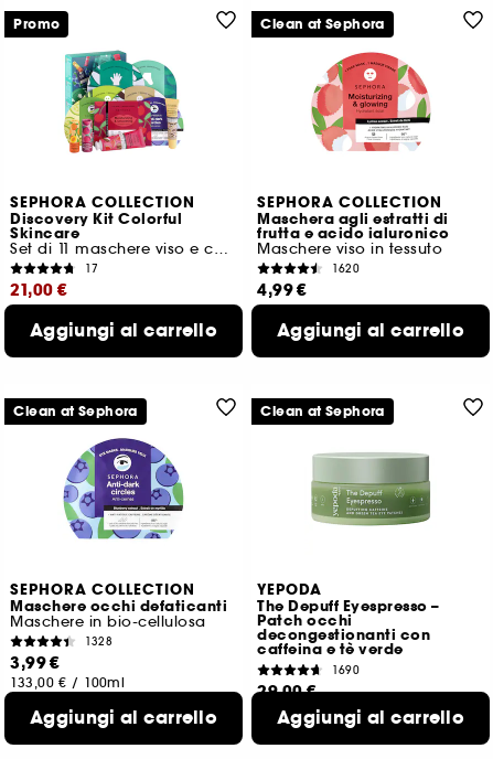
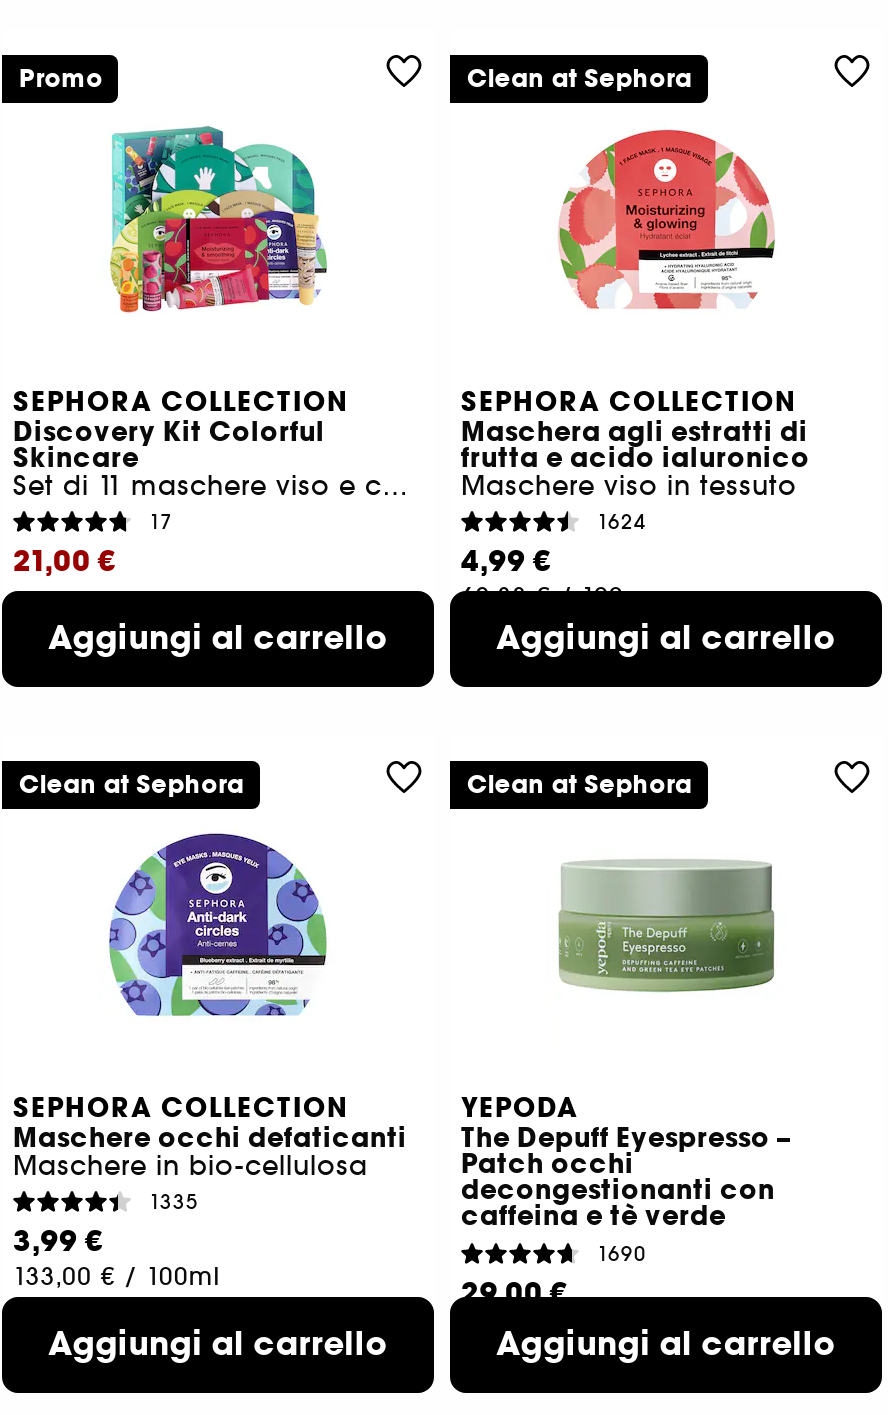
[333,261,360,275] 1620 -> [597,508,647,534] 1624
[85,634,113,648] 1328 -> [149,1188,199,1214] 1335

